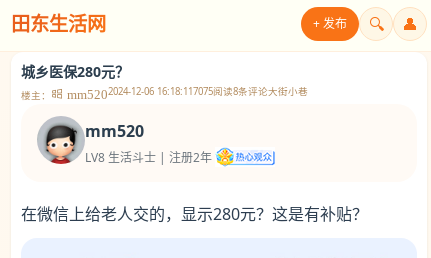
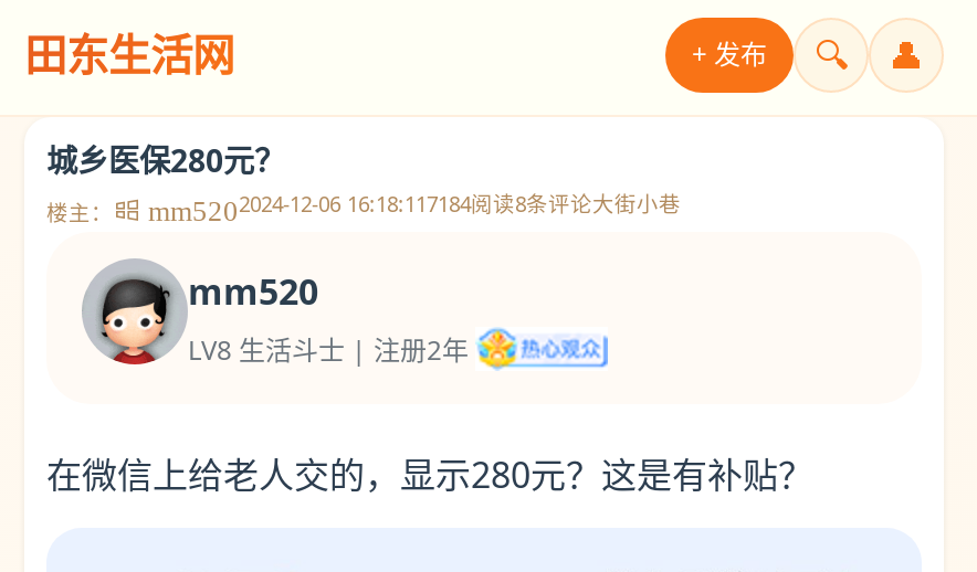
[64,85,308,101] mm5202024-12-06 16:18:117075阅读8条评论大街小巷 -> [141,190,681,225] mm5202024-12-06 16:18:117184阅读8条评论大街小巷

